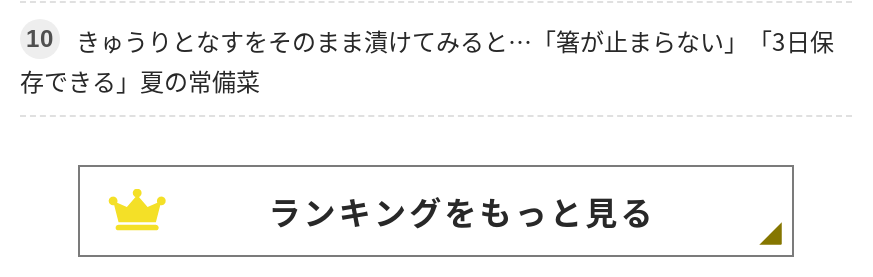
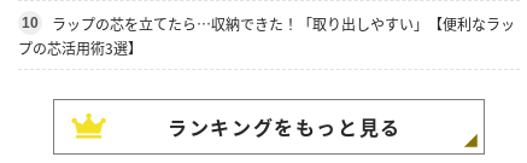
[20,23,834,97] きゅうりとなすをそのまま漬けてみると…「箸が止まらない」「3日保 | 存できる」夏の常備菜 -> [18,14,515,58] ラップの芯を立てたら…収納できた！「取り出しやすい」【便利なラッ | プの芯活用術3選】

